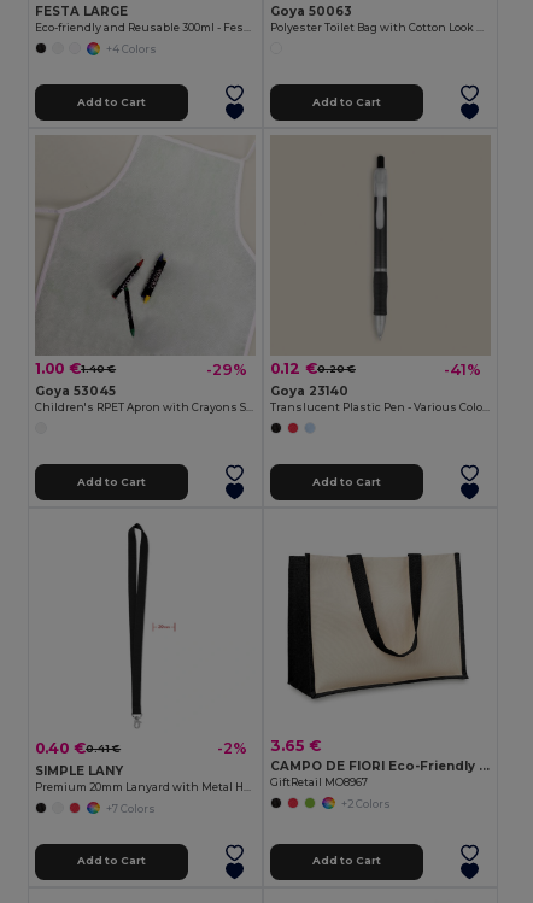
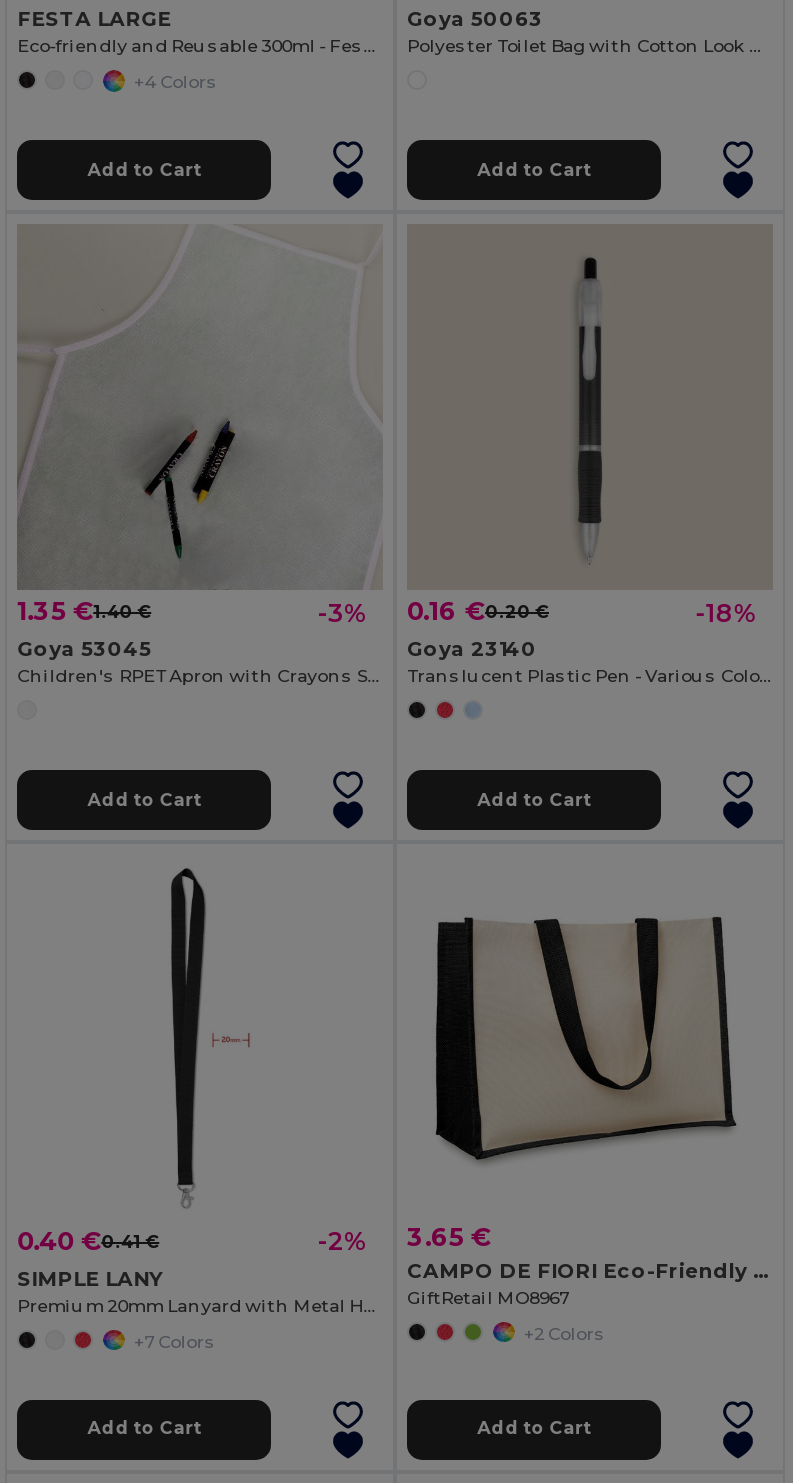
[35,359,116,377] 1.00 €1.40 € -> [17,596,151,626] 1.35 €1.40 €
[206,360,247,378] -29% -> [318,597,368,627] -3%
[270,359,356,377] 0.12 €0.20 € -> [407,596,549,626] 0.16 €0.20 €
[444,360,482,378] -41% -> [696,597,758,627] -18%

